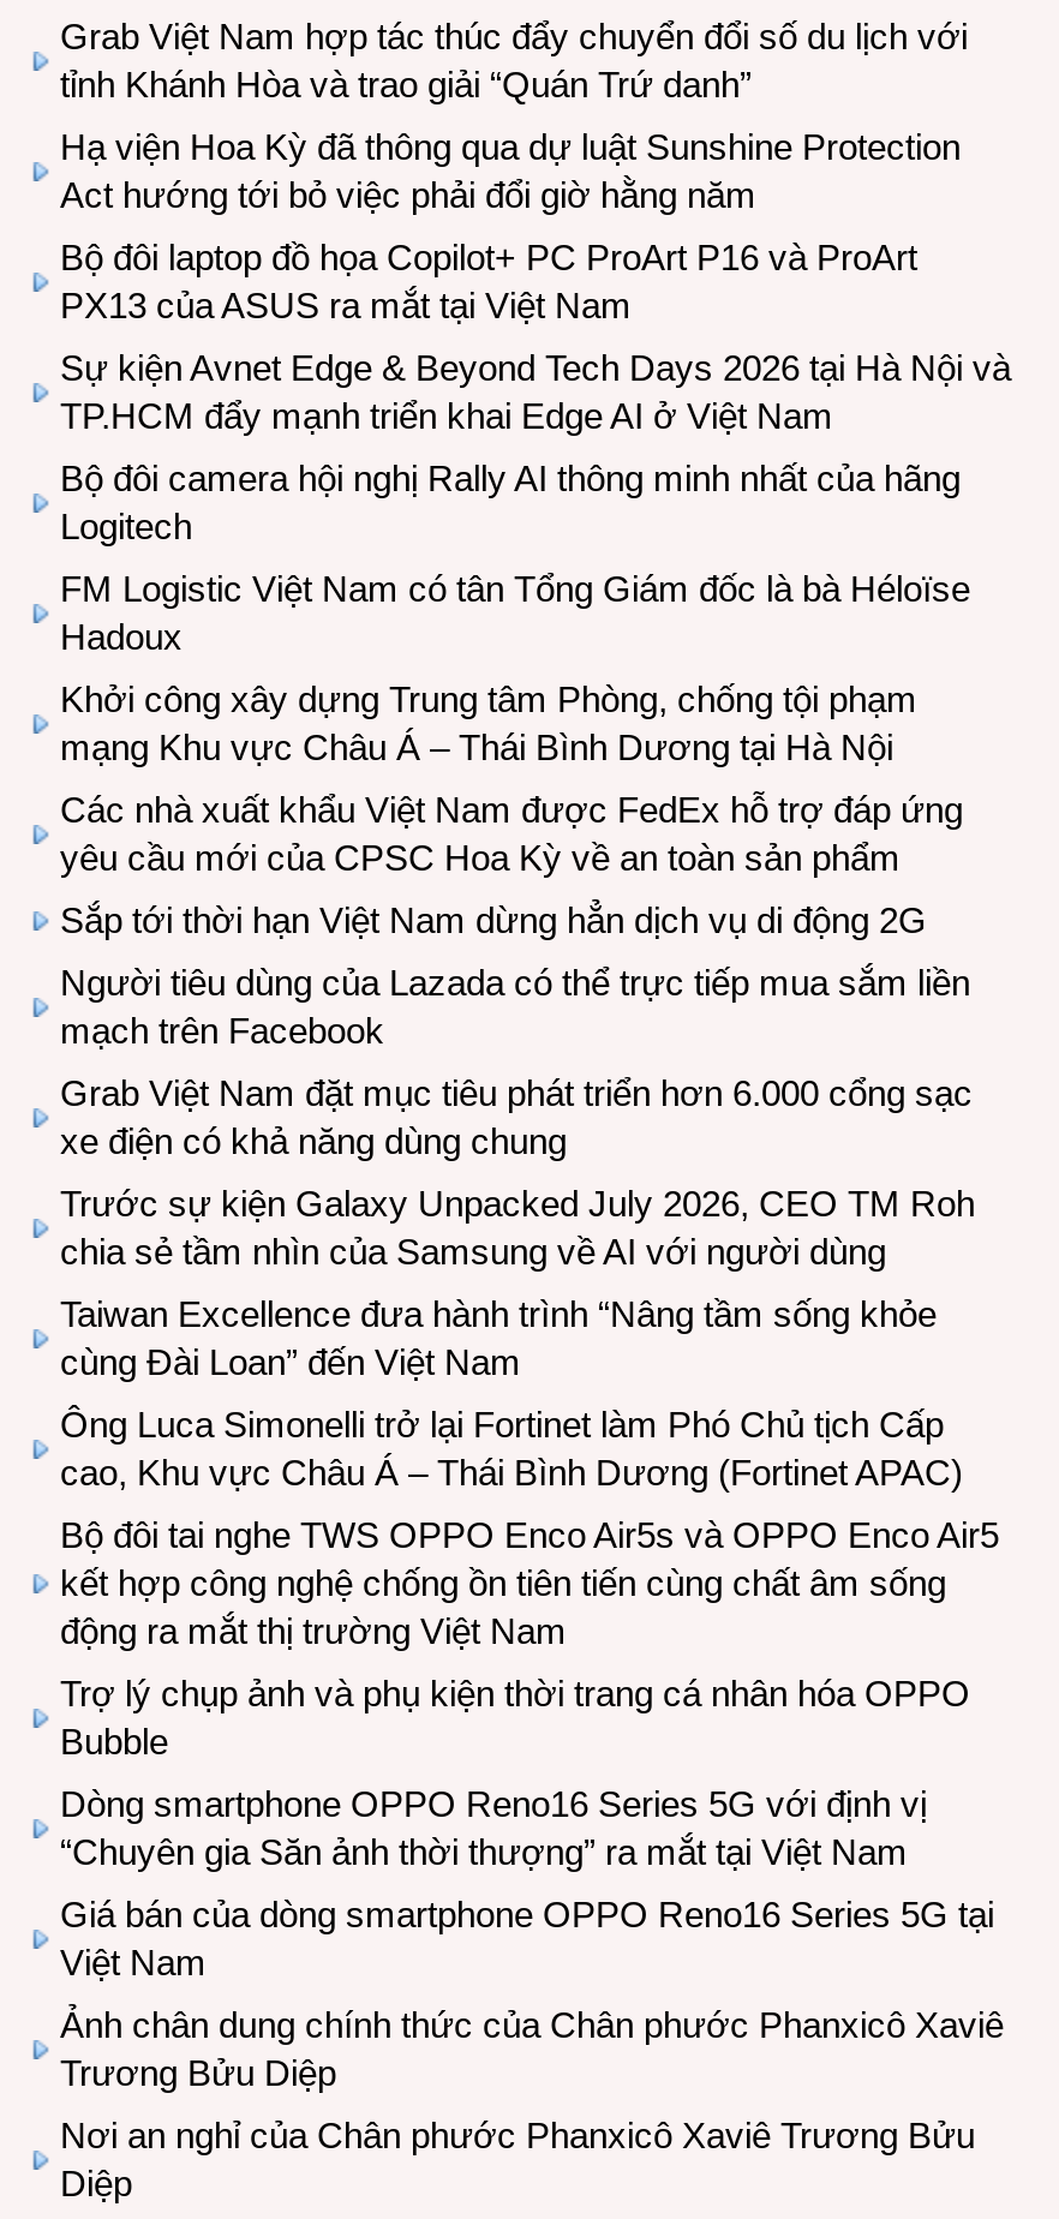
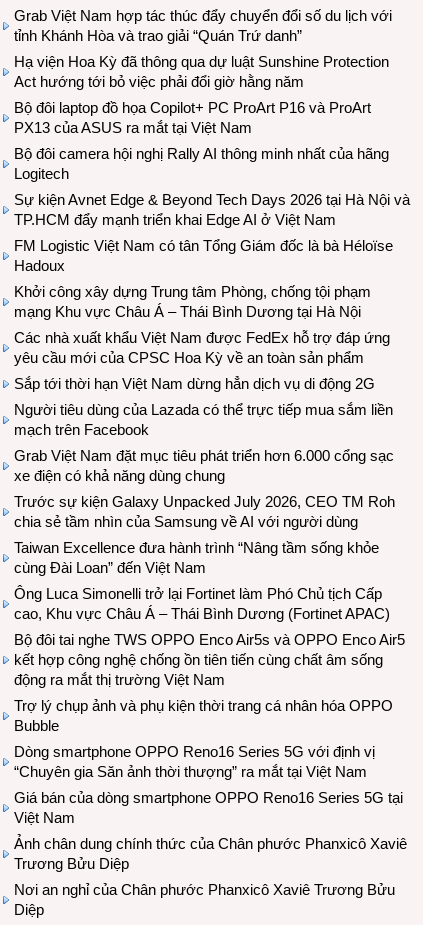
moved [60,347,1011,436] -> [14,191,410,228]: Sự kiện Avnet Edge & Beyond Tech Days 2026 tại Hà Nội và | TP.HCM đẩy mạnh triển khai Edge AI ở Việt Nam
moved [60,457,961,546] -> [14,145,389,182]: Bộ đôi camera hội nghị Rally AI thông minh nhất của hãng | Logitech

